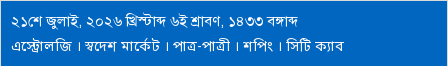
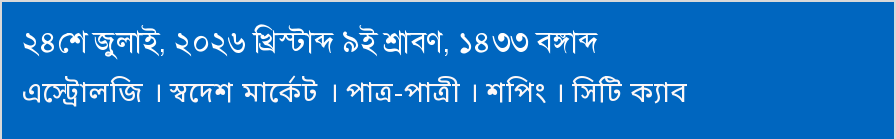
[11,12,298,30] ২১শে জুলাই, ২০২৬ খ্রিস্টাব্দ ৬ই শ্রাবণ, ১৪৩৩ বঙ্গাব্দ -> [22,24,598,60] ২৪শে জুলাই, ২০২৬ খ্রিস্টাব্দ ৯ই শ্রাবণ, ১৪৩৩ বঙ্গাব্দ

